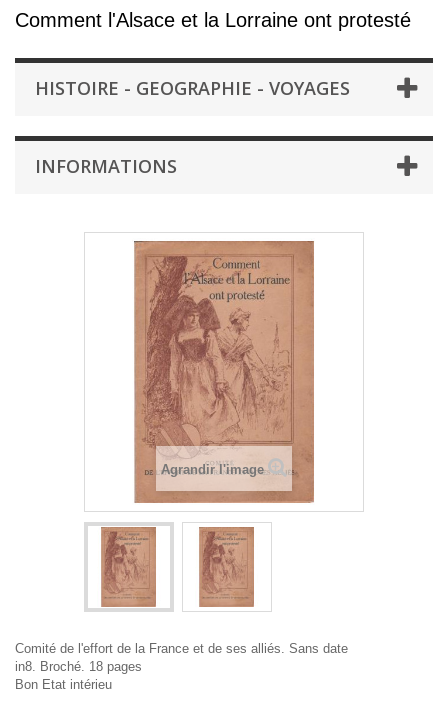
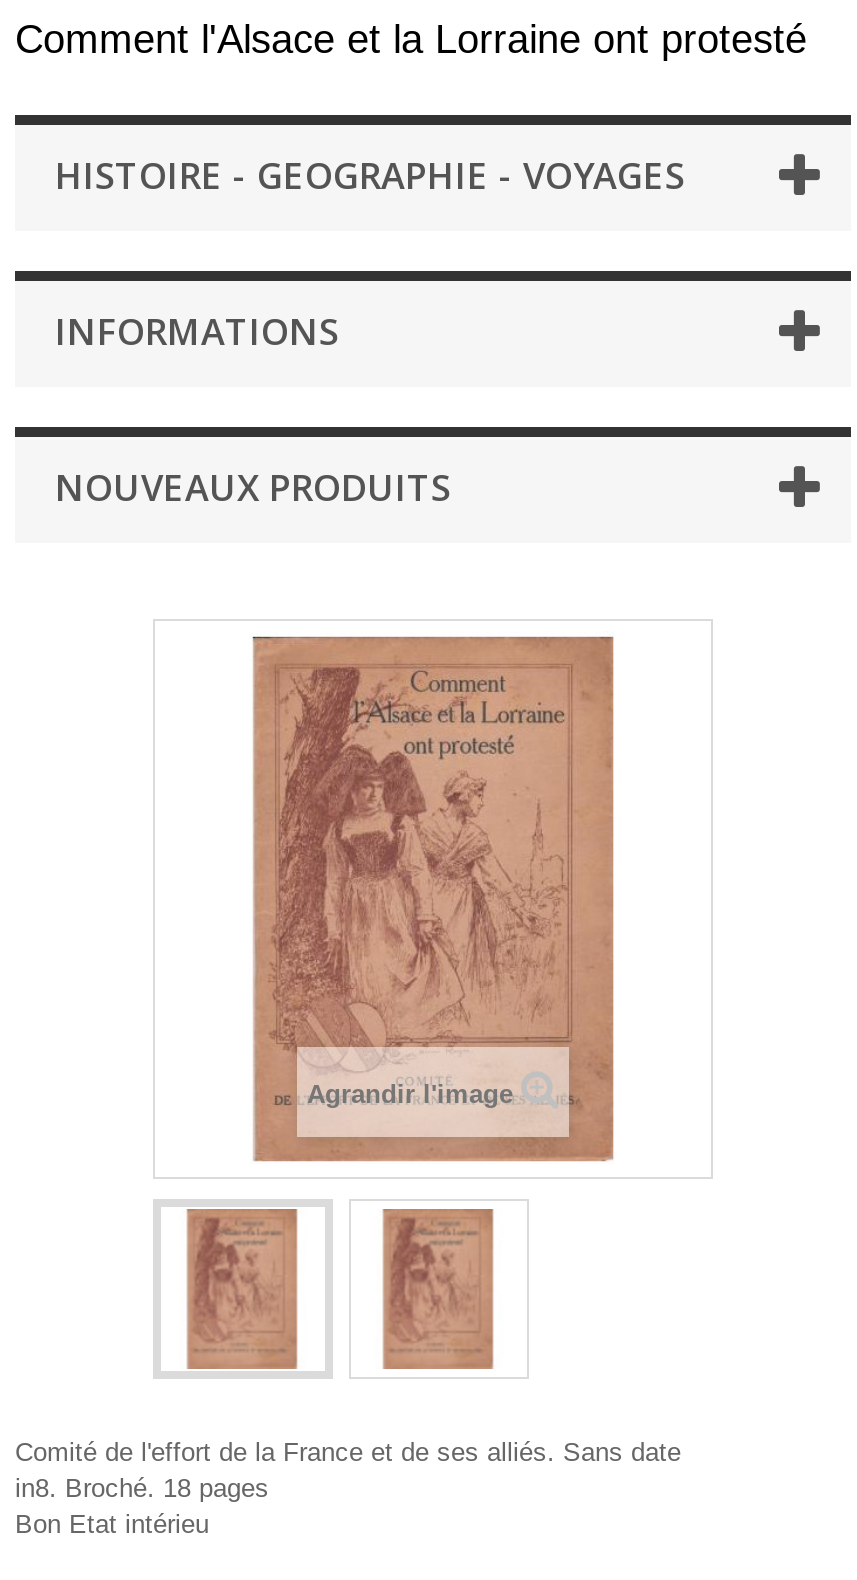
none -> [55,462,451,510] NOUVEAUX PRODUITS

